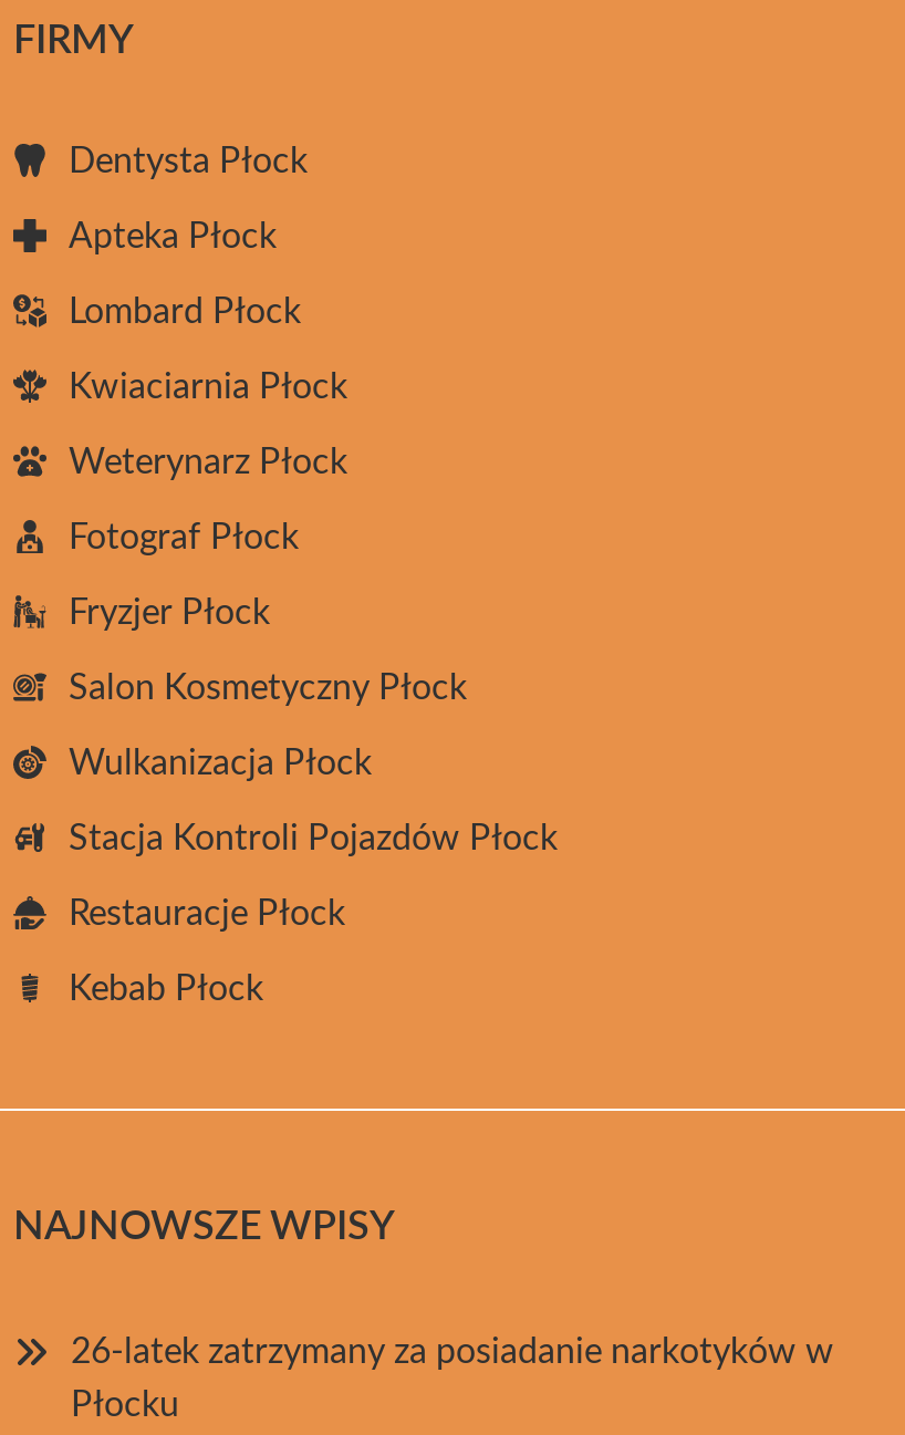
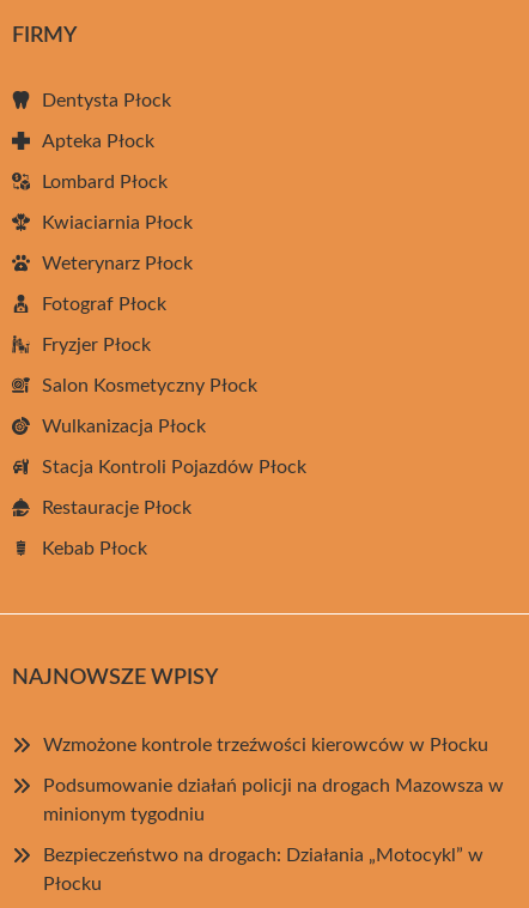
[71,1334,834,1370] 26-latek zatrzymany za posiadanie narkotyków w -> [43,736,504,865] Wzmożone kontrole trzeźwości kierowców w Płocku | Podsumowanie działań policji na drogach Mazowsza w | minionym tygodniu | Bezpieczeństwo na drogach: Działania „Motocykl” w

